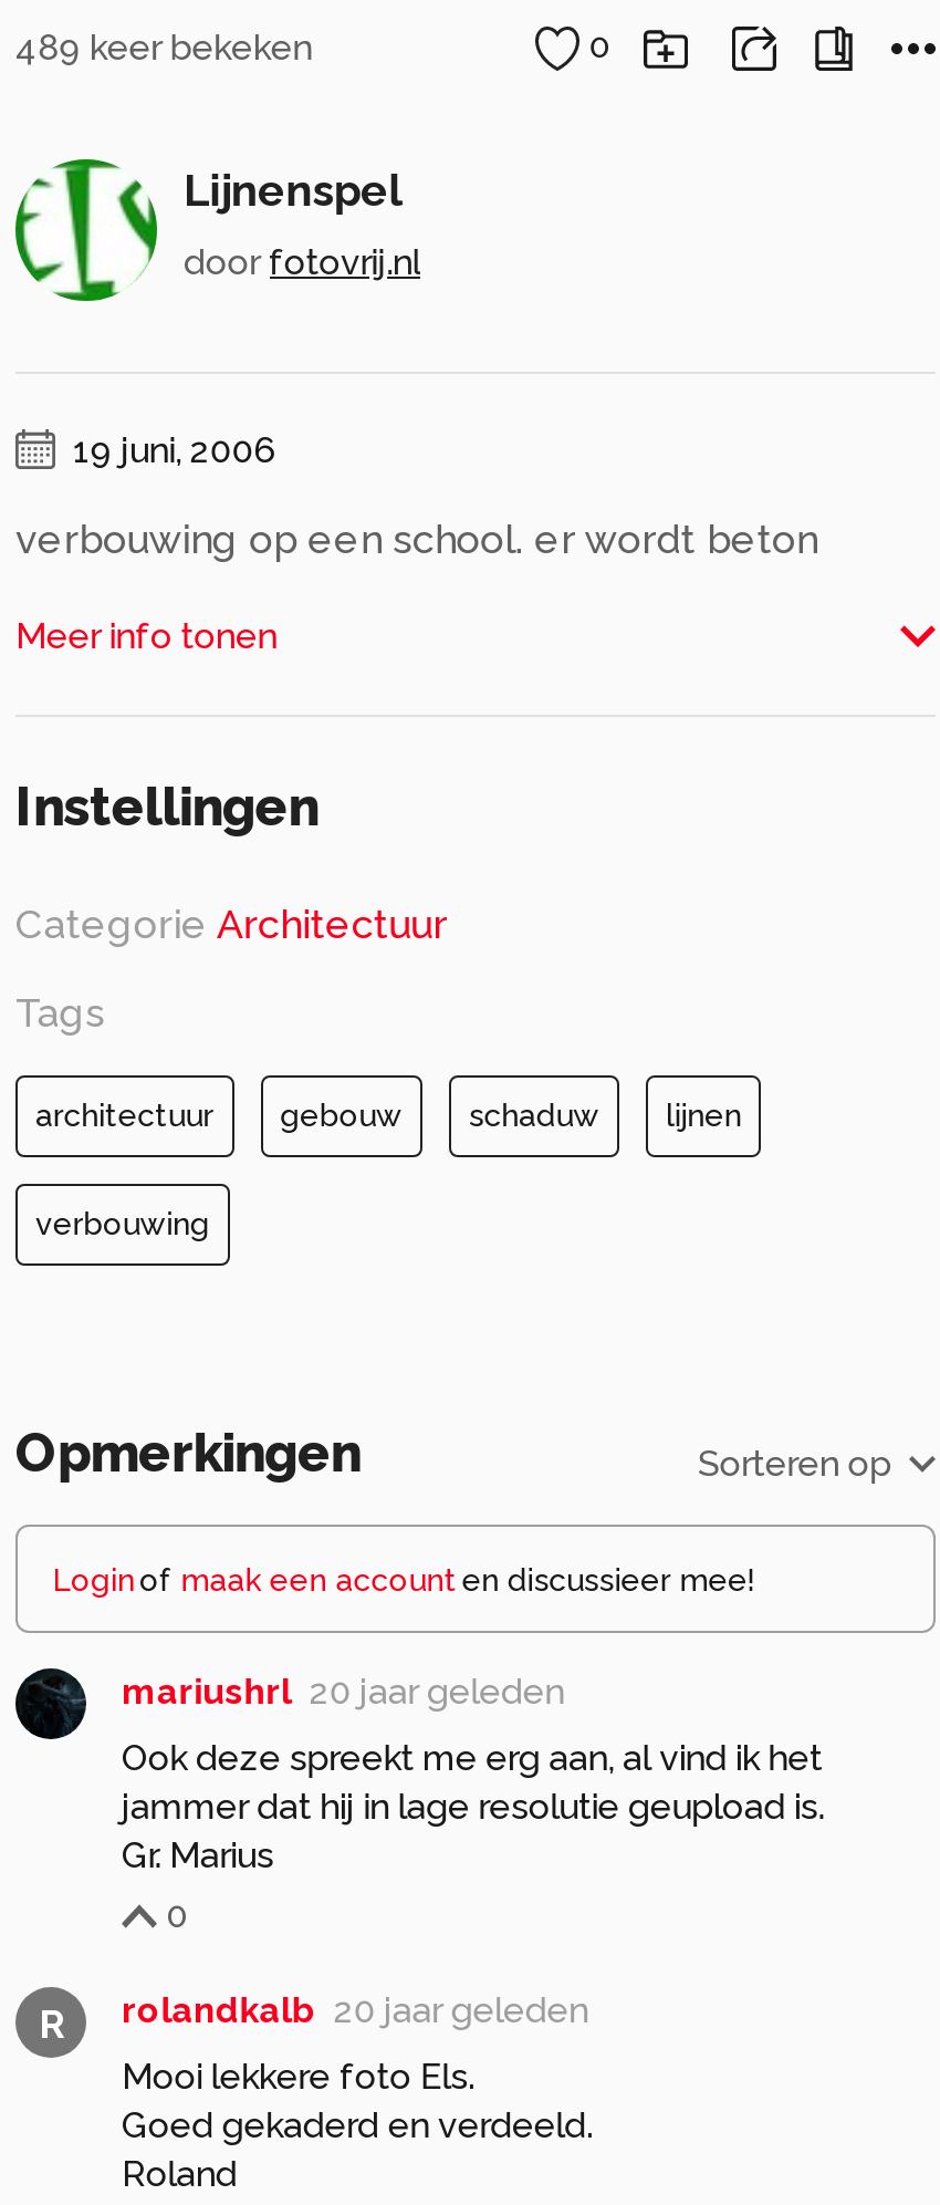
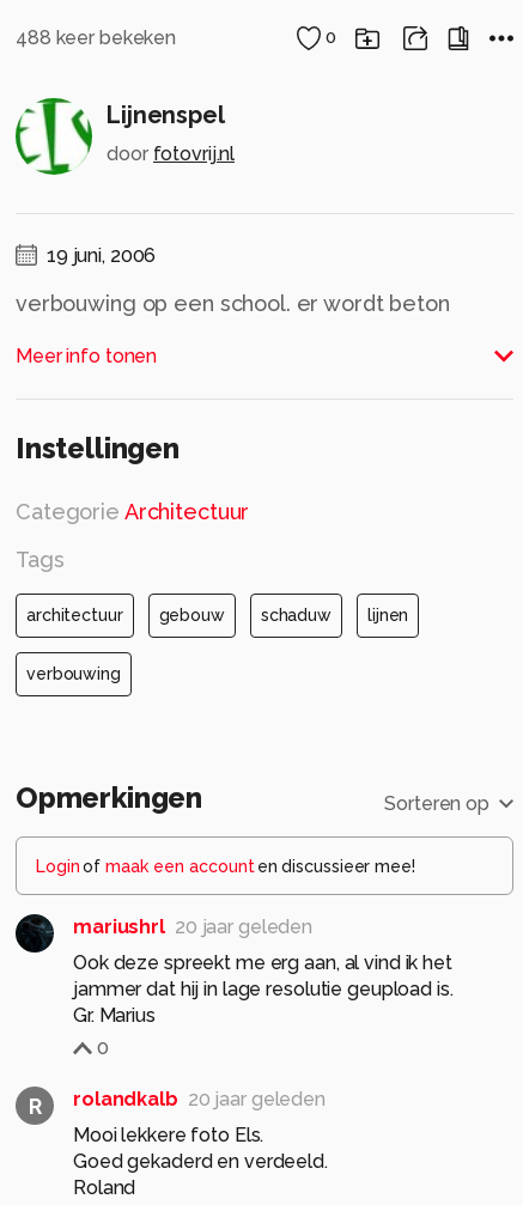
[15,25,312,67] 489 keer bekeken -> [16,26,176,48] 488 keer bekeken

